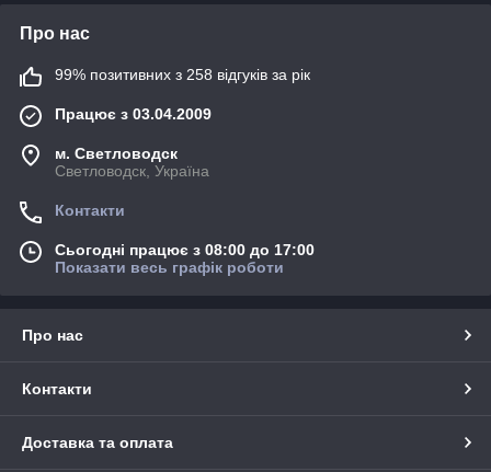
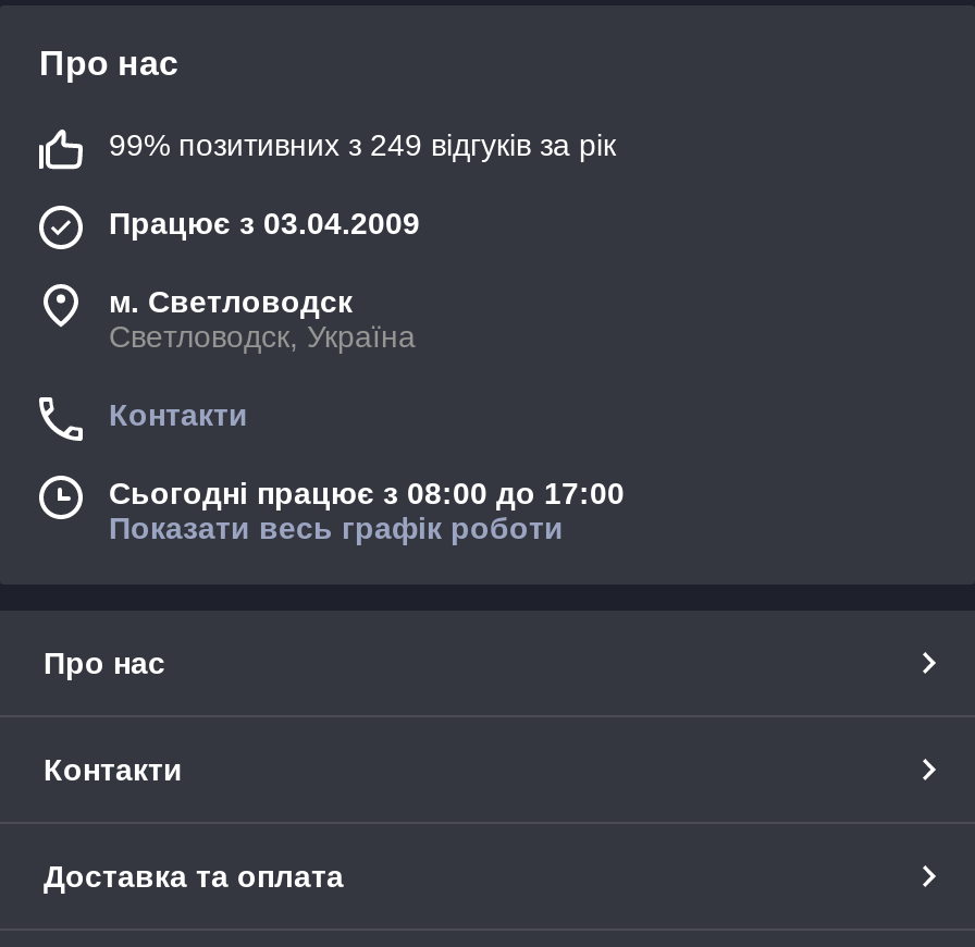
[55,66,310,84] 99% позитивних з 258 відгуків за рік -> [109,128,616,163] 99% позитивних з 249 відгуків за рік

